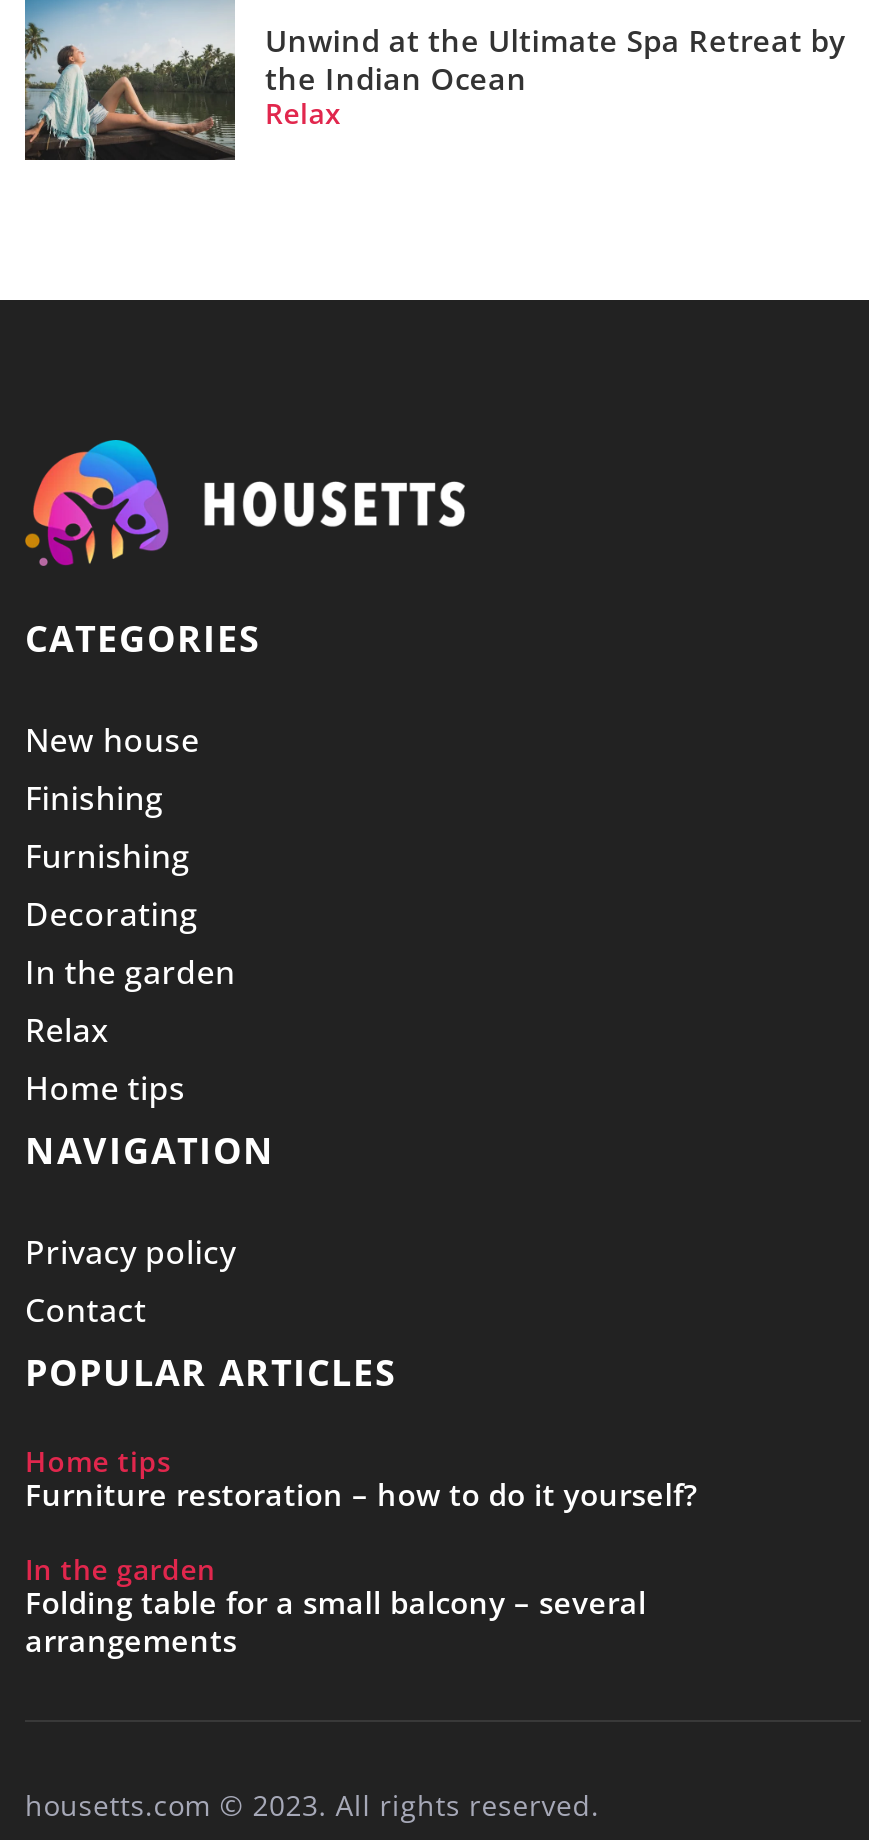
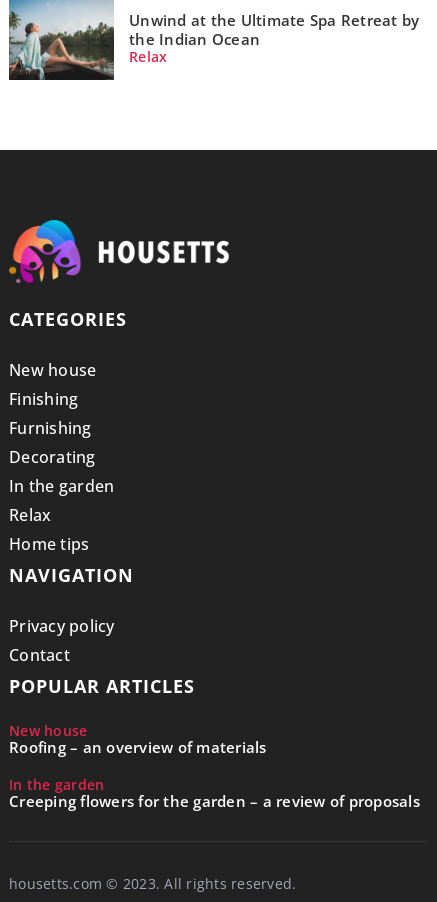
[25,1442,698,1514] Home tips | Furniture restoration – how to do it yourself? -> [9,721,266,757] New house | Roofing – an overview of materials
[25,1582,647,1660] Folding table for a small balcony – several | arrangements -> [9,791,420,811] Creeping flowers for the garden – a review of proposals

